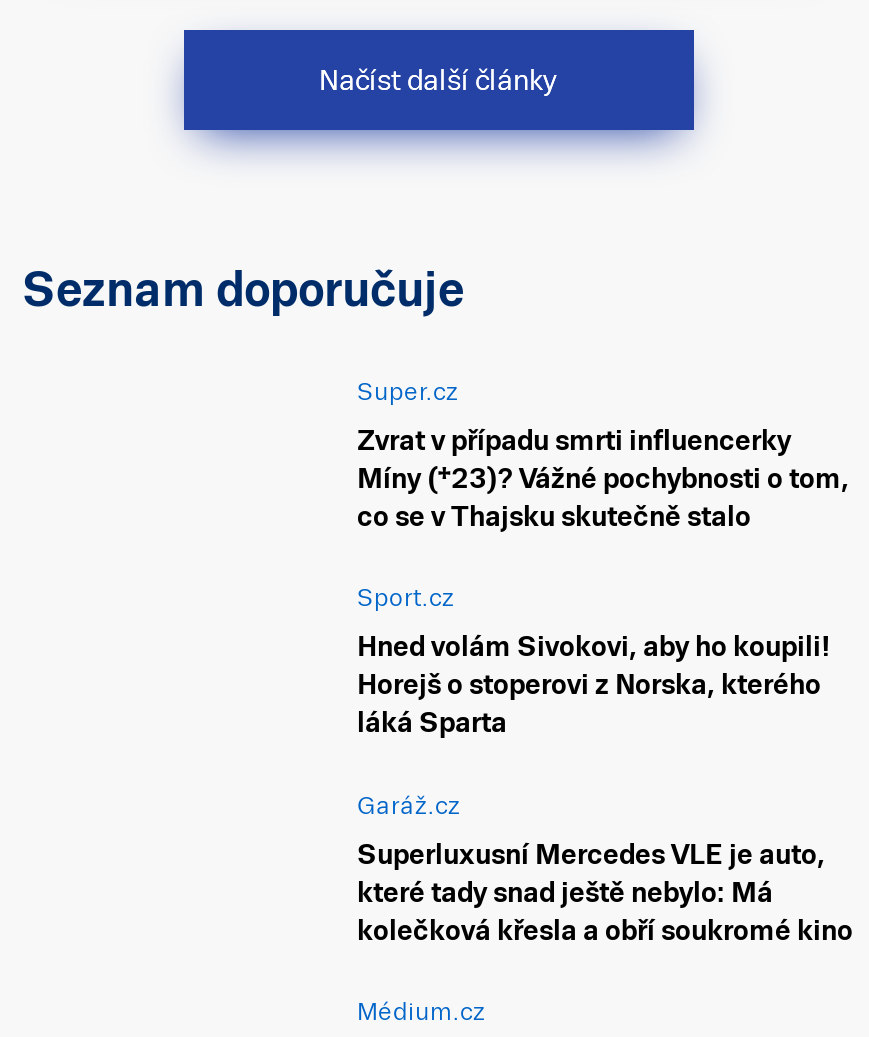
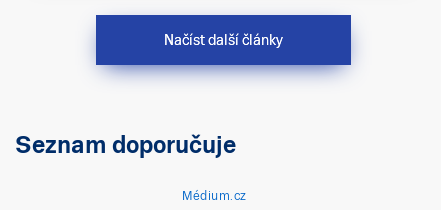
[357,378,853,946] Super.cz | Zvrat v případu smrti influencerky | Míny (†23)? Vážné pochybnosti o tom, | co se v Thajsku skutečně stalo | Sport.cz | Hned volám Sivokovi, aby ho koupili! | Horejš o stoperovi z Norska, kterého | láká Sparta | Garáž.cz | Superluxusní Mercedes VLE je auto, | které tady snad ještě nebylo: Má | kolečková křesla a obří soukromé kino -> none

